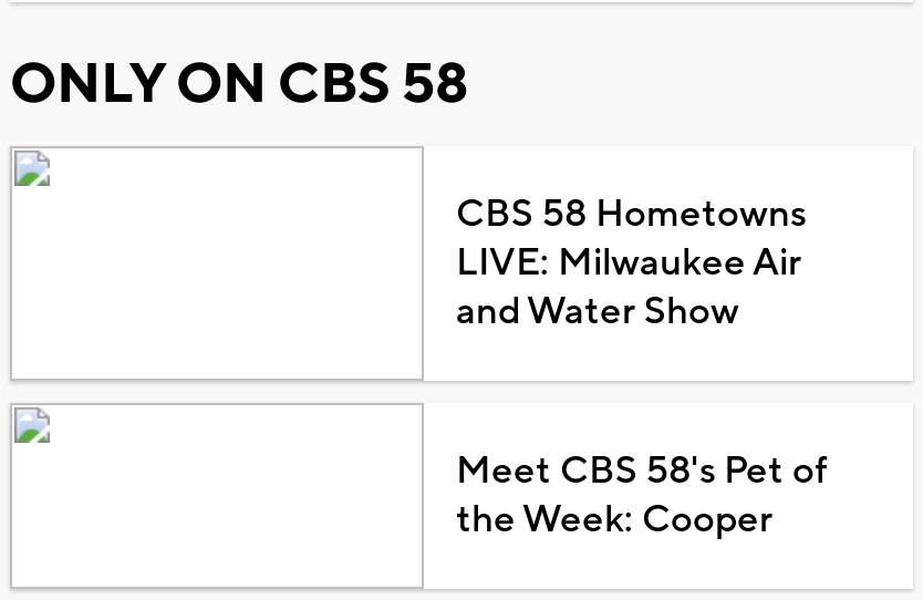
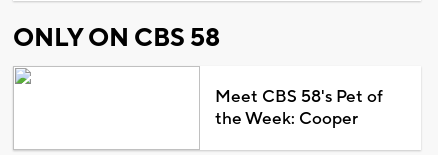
[456,190,806,336] CBS 58 Hometowns | LIVE: Milwaukee Air | and Water Show -> none

